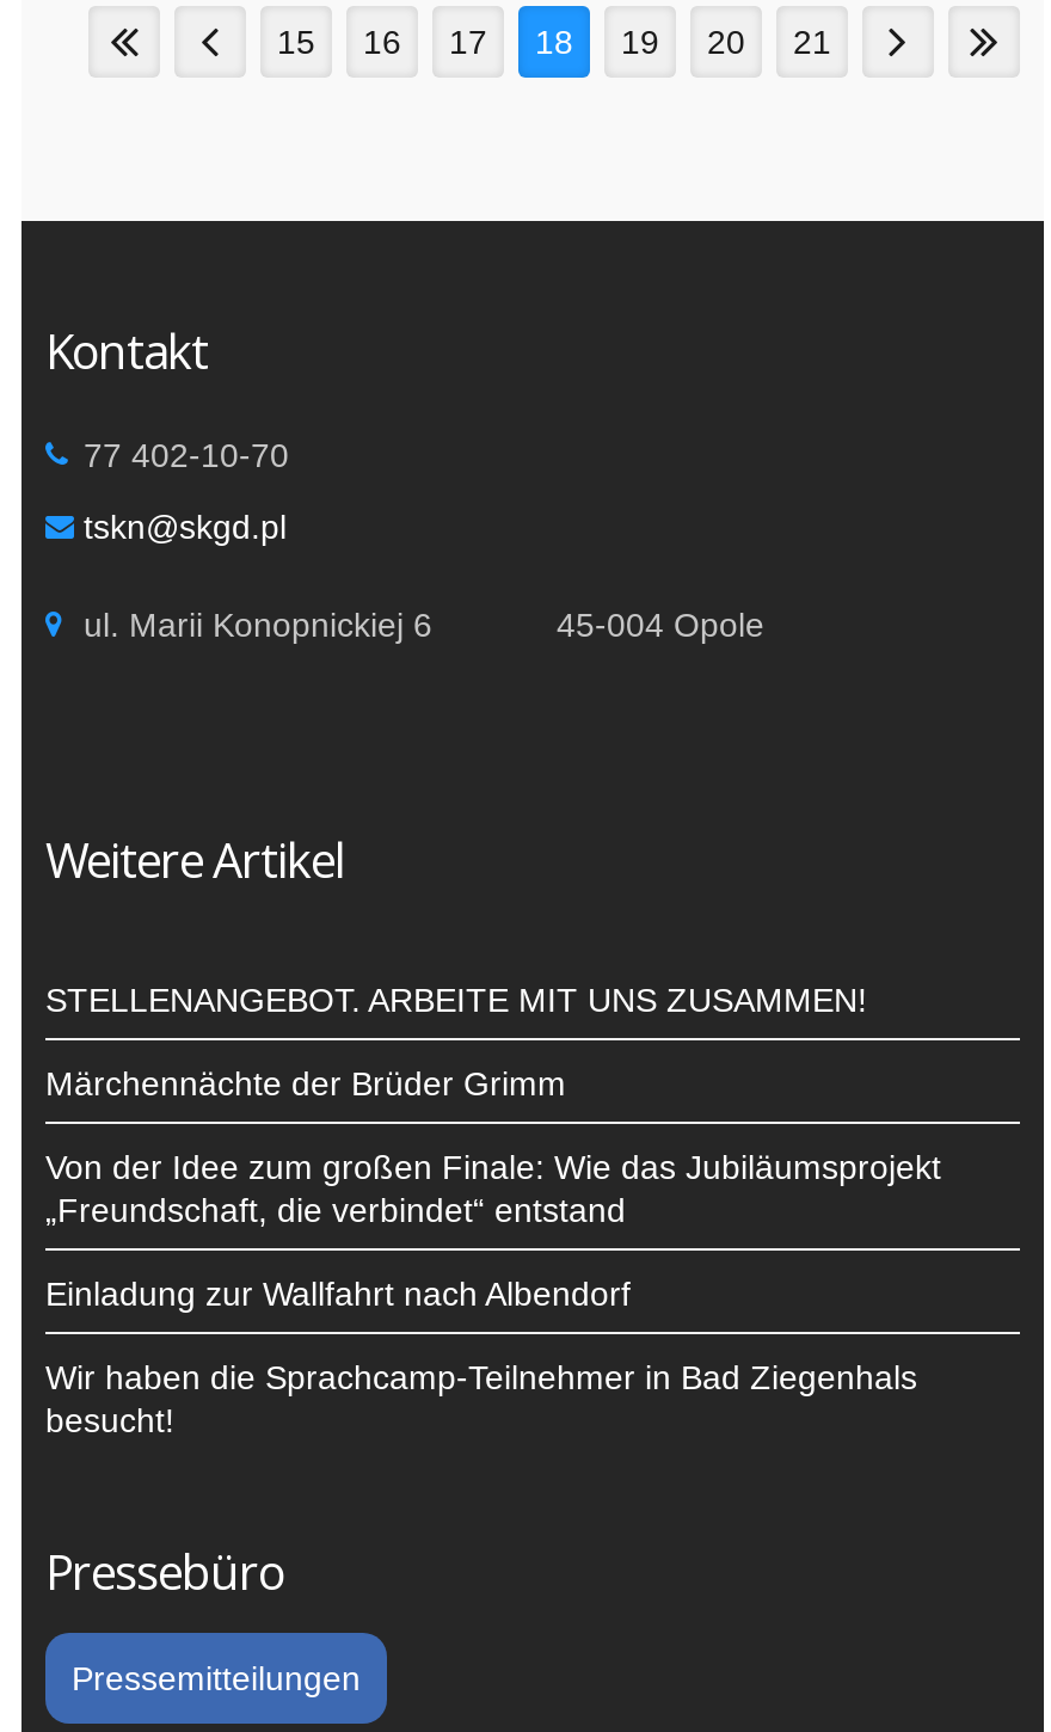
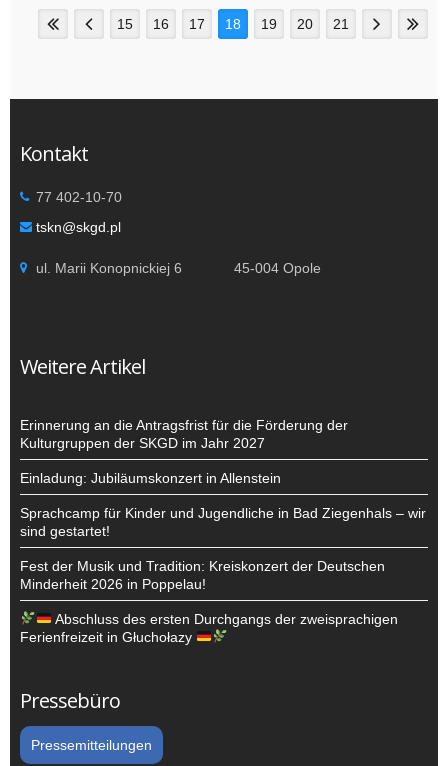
[45,981,867,1019] STELLENANGEBOT. ARBEITE MIT UNS ZUSAMMEN! -> [20,417,348,451] Erinnerung an die Antragsfrist für die Förderung der | Kulturgruppen der SKGD im Jahr 2027
[45,1064,566,1103] Märchennächte der Brüder Grimm -> [20,470,281,486] Einladung: Jubiläumskonzert in Allenstein
[45,1148,941,1229] Von der Idee zum großen Finale: Wie das Jubiläumsprojekt | „Freundschaft, die verbindet“ entstand -> [20,505,426,539] Sprachcamp für Kinder und Jugendliche in Bad Ziegenhals – wir | sind gestartet!
[45,1275,631,1313] Einladung zur Wallfahrt nach Albendorf -> [20,558,385,592] Fest der Musik und Tradition: Kreiskonzert der Deutschen | Minderheit 2026 in Poppelau!
[45,1358,917,1439] Wir haben die Sprachcamp-Teilnehmer in Bad Ziegenhals | besucht! -> [20,611,398,645] Abschluss des ersten Durchgangs der zweisprachigen | Ferienfreizeit in Głuchołazy

